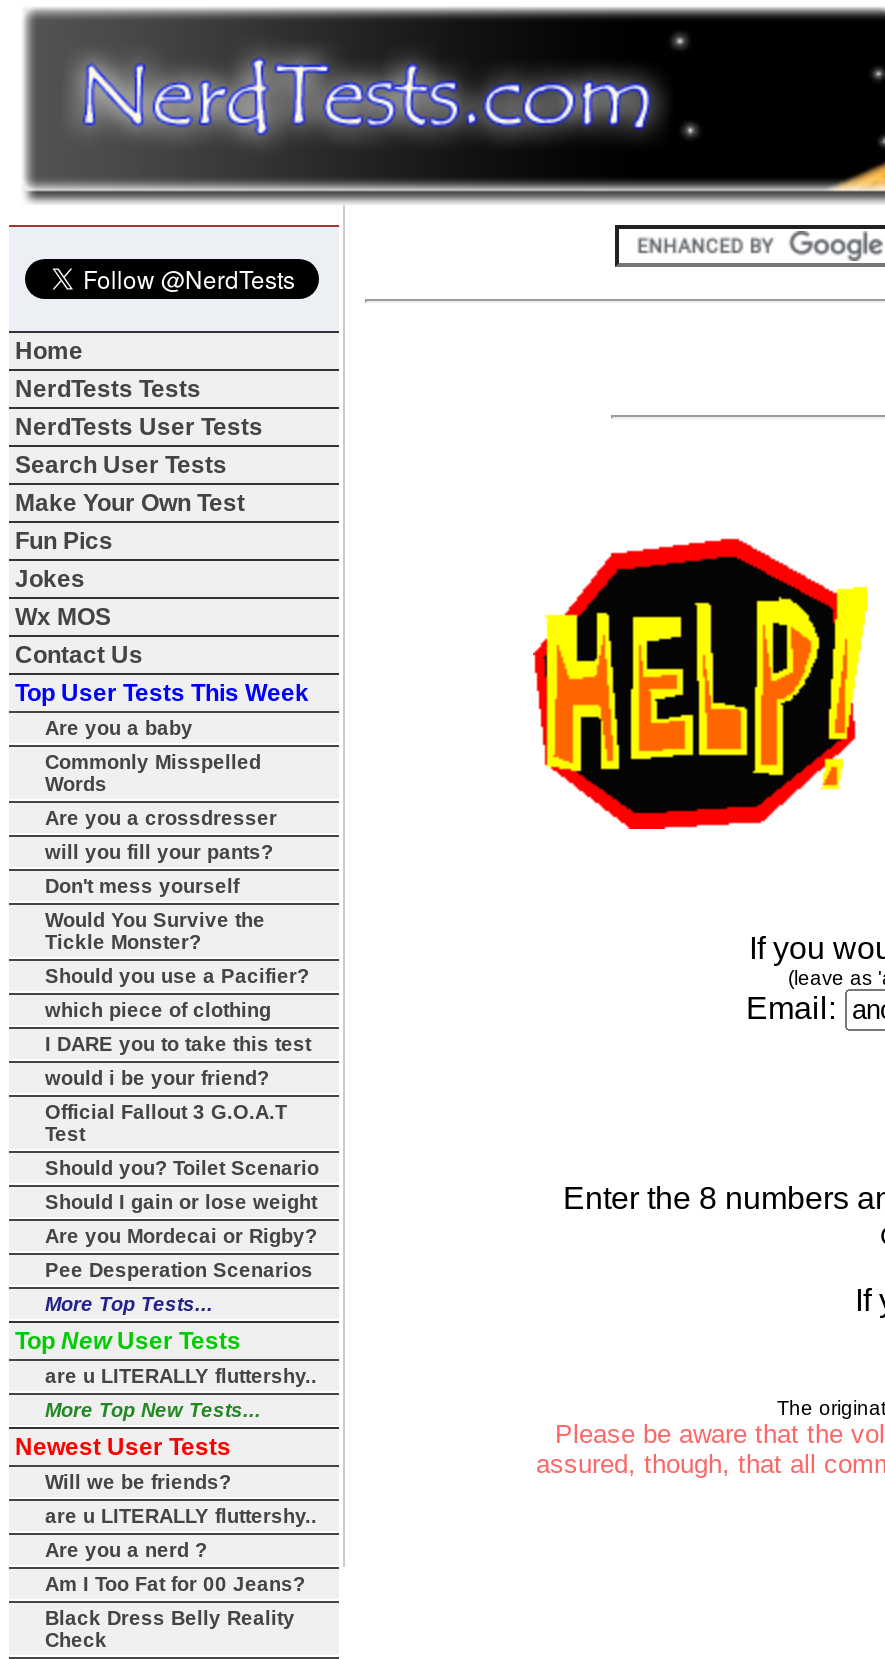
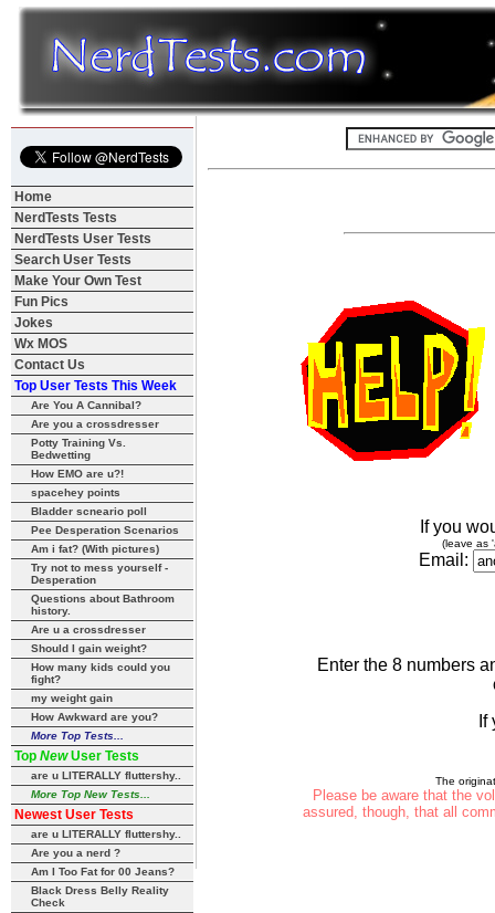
[45,717,261,795] Are you a baby | Commonly Misspelled | Words -> [31,399,141,411] Are You A Cannibal?
moved [45,807,277,829] -> [31,418,159,430]: Are you a crossdresser
[45,841,319,1247] will you fill your pants? | Don't mess yourself | Would You Survive the | Tickle Monster? | Should you use a Pacifier? | which piece of clothing | I DARE you to take this test | would i be your friend? | Official Fallout 3 G.O.A.T | Test | Should you? Toilet Scenario | Should I gain or lose weight | Are you Mordecai or Rigby? -> [31,437,147,517] Potty Training Vs. | Bedwetting | How EMO are u?! | spacehey points | Bladder scneario poll
none -> [31,543,175,723] Am i fat? (With pictures) | Try not to mess yourself - | Desperation | Questions about Bathroom | history. | Are u a crossdresser | Should I gain weight? | How many kids could you | fight? | my weight gain | How Awkward are you?
moved [45,1259,313,1281] -> [31,524,179,536]: Peе Desperation Scenarios
[45,1471,231,1493] Will we be friends? -> none

